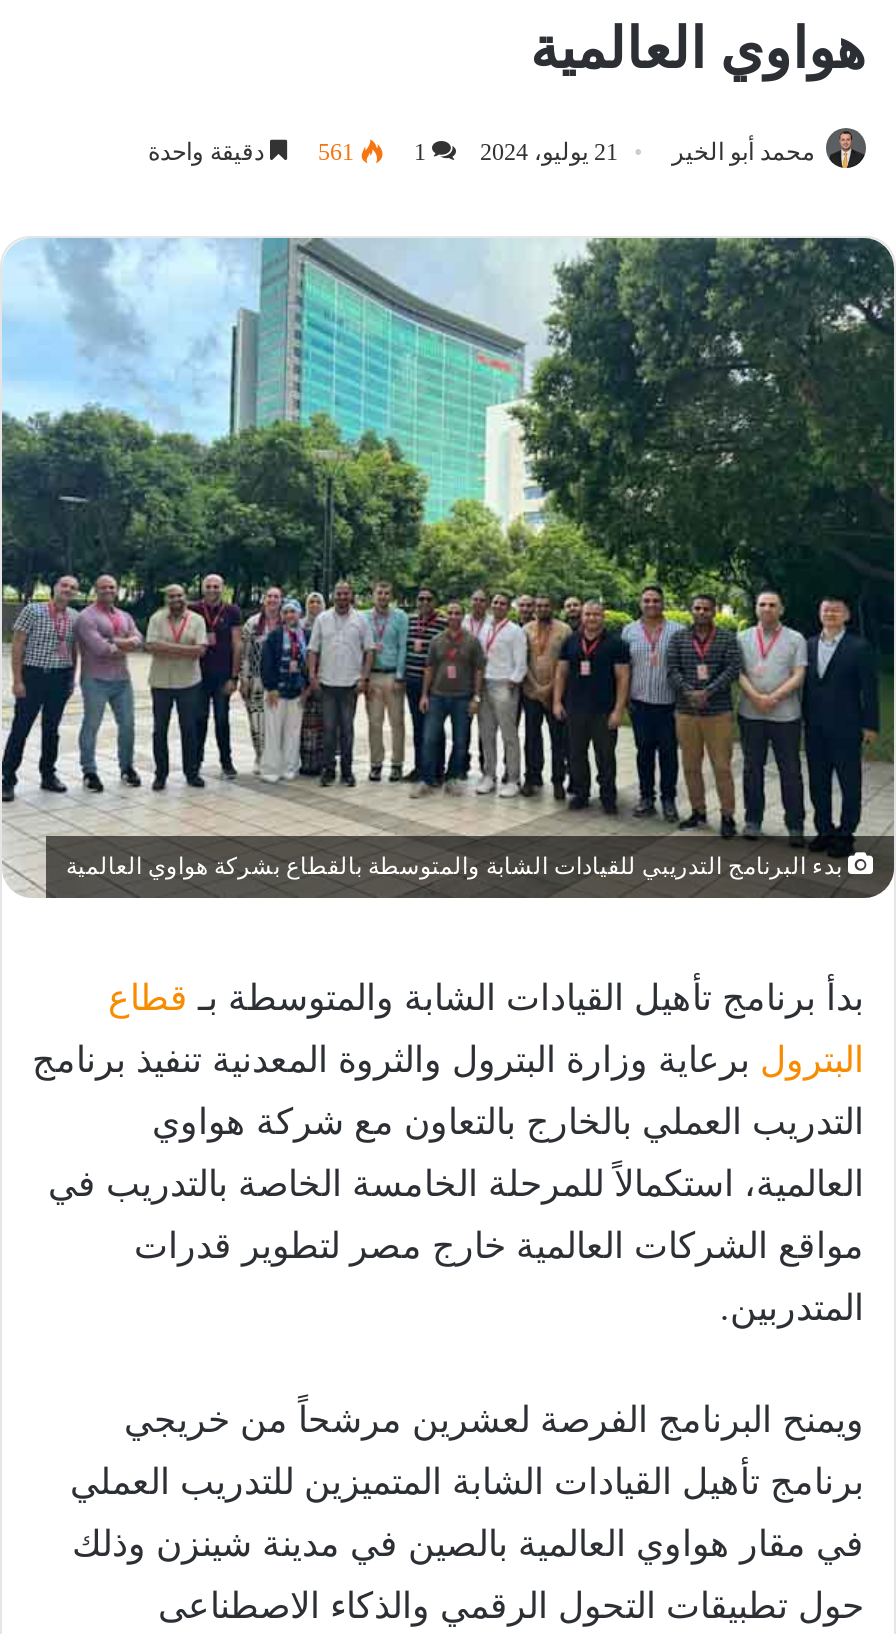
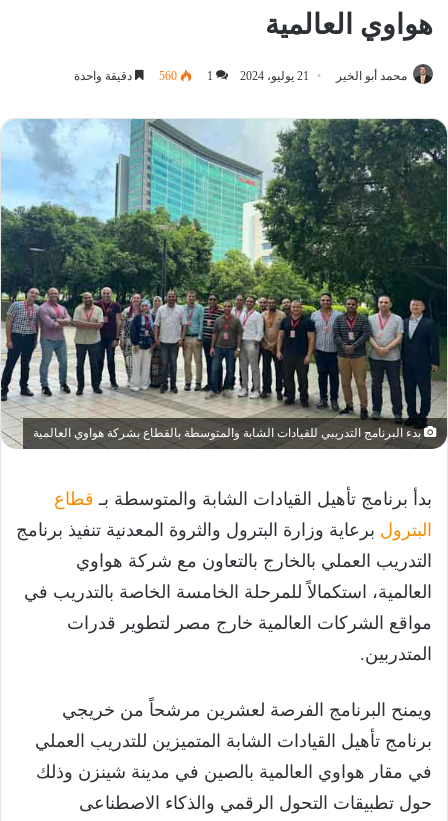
[148,137,354,165] 561 دقيقة واحدة -> [74,68,177,82] 560 دقيقة واحدة

